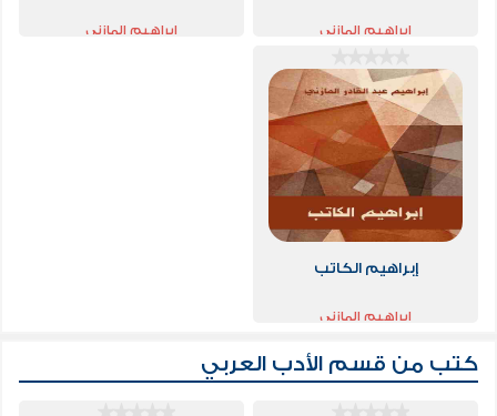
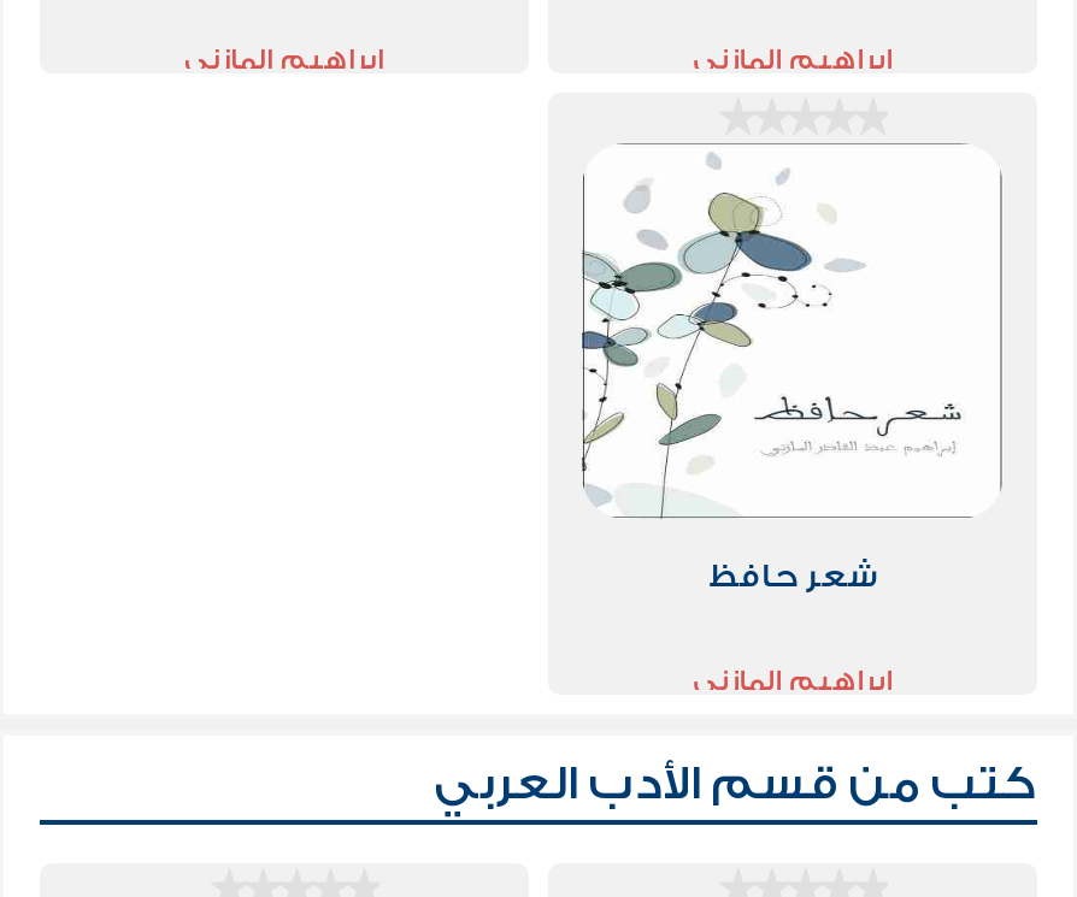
[267,68,464,279] [image] | إبراهيم الكاتب -> [579,143,1004,600] [image] | شعر حافظ

